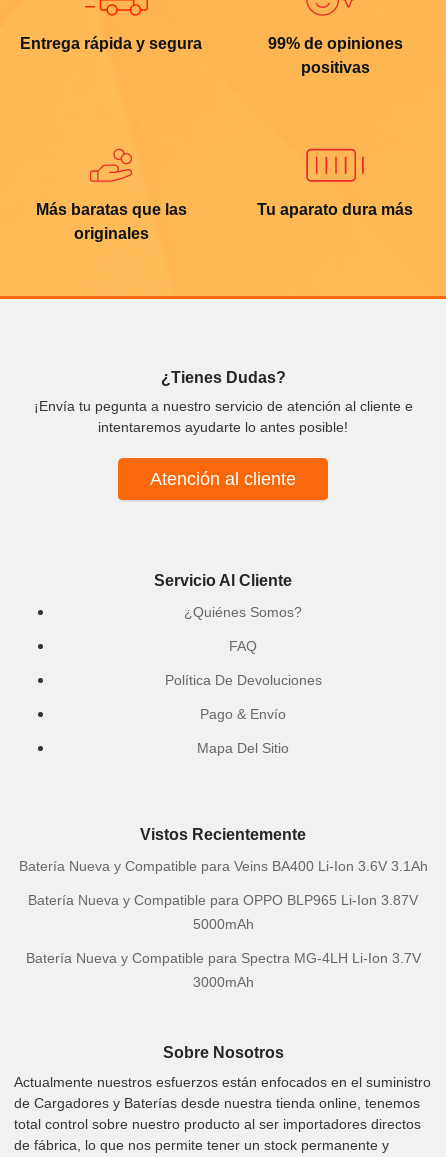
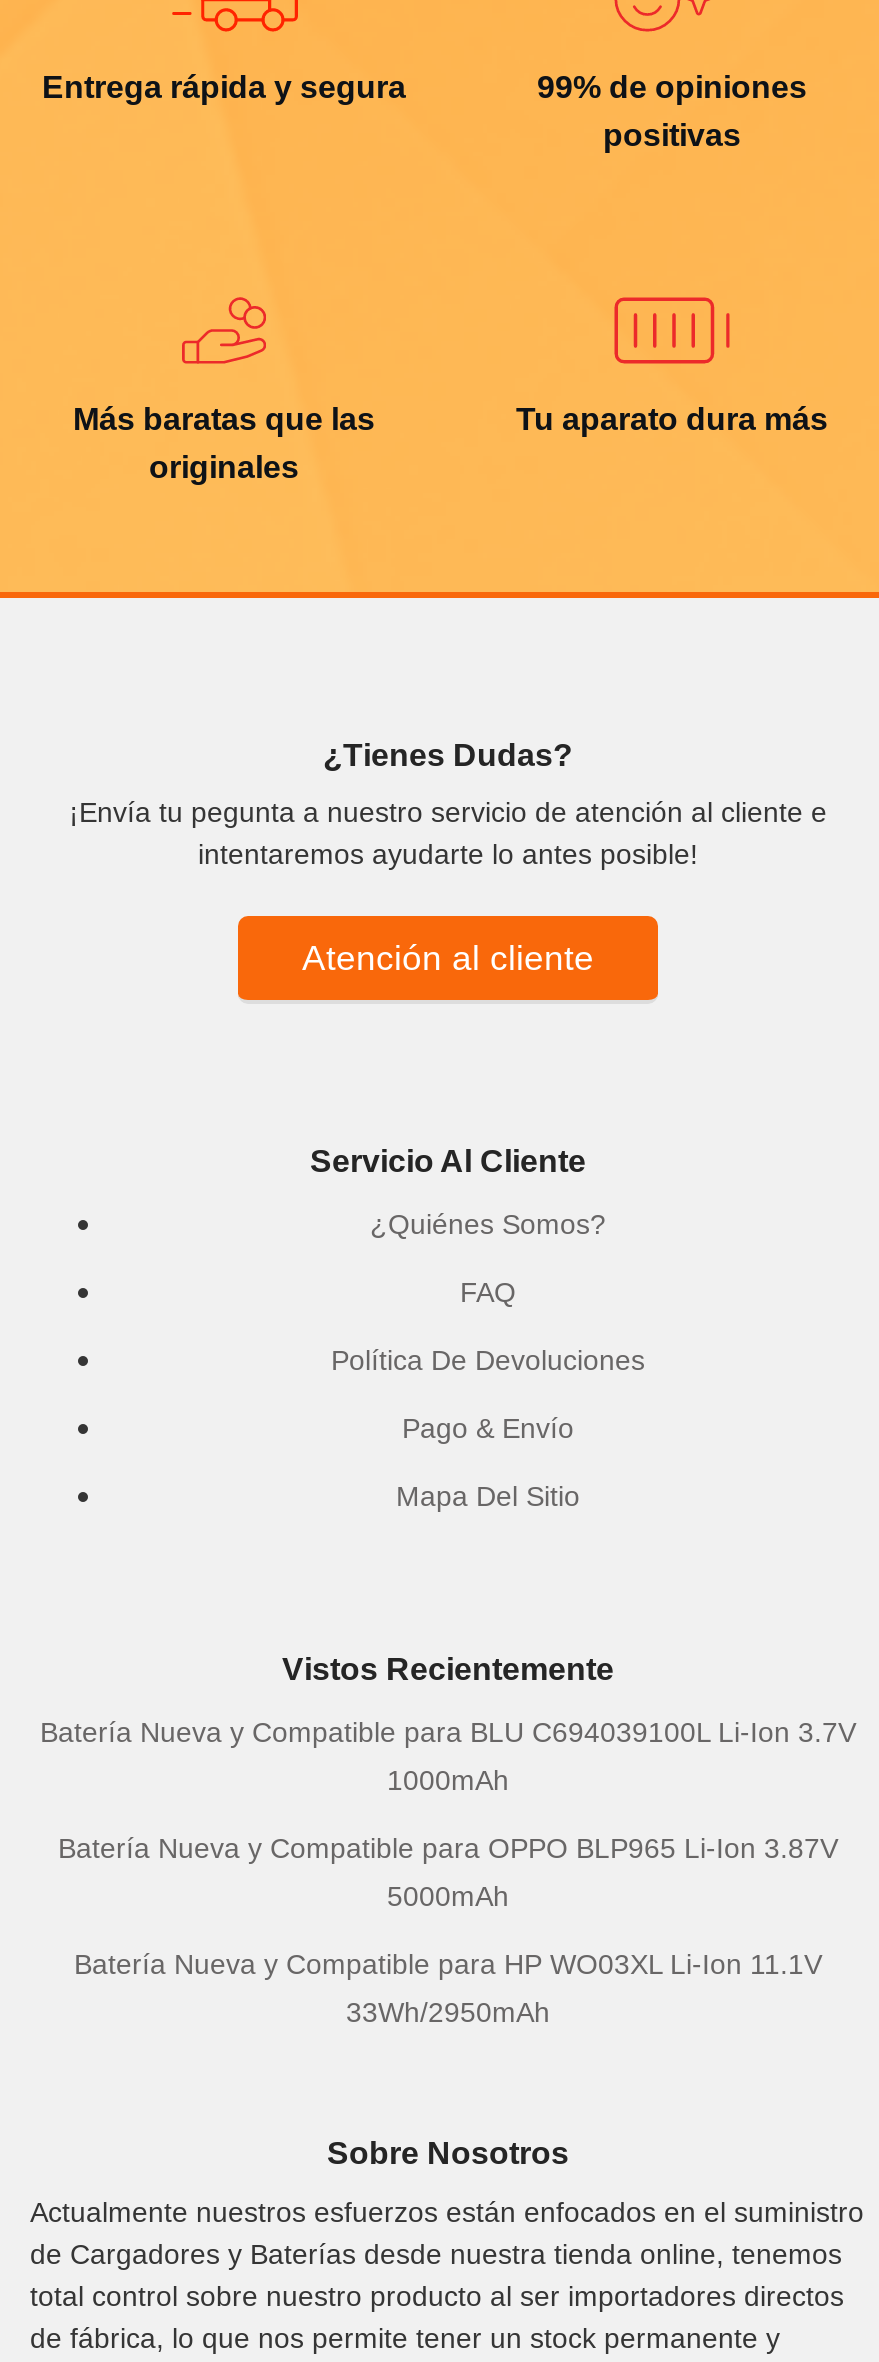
[18,858,427,874] Batería Nueva y Compatible para Veins BA400 Li-Ion 3.6V 3.1Ah -> [40,1716,856,1796] Batería Nueva y Compatible para BLU C694039100L Li-Ion 3.7V | 1000mAh
[25,950,420,966] Batería Nueva y Compatible para Spectra MG-4LH Li-Ion 3.7V -> [74,1948,822,1980] Batería Nueva y Compatible para HP WO03XL Li-Ion 11.1V
[192,974,253,990] 3000mAh -> [346,1996,550,2028] 33Wh/2950mAh

